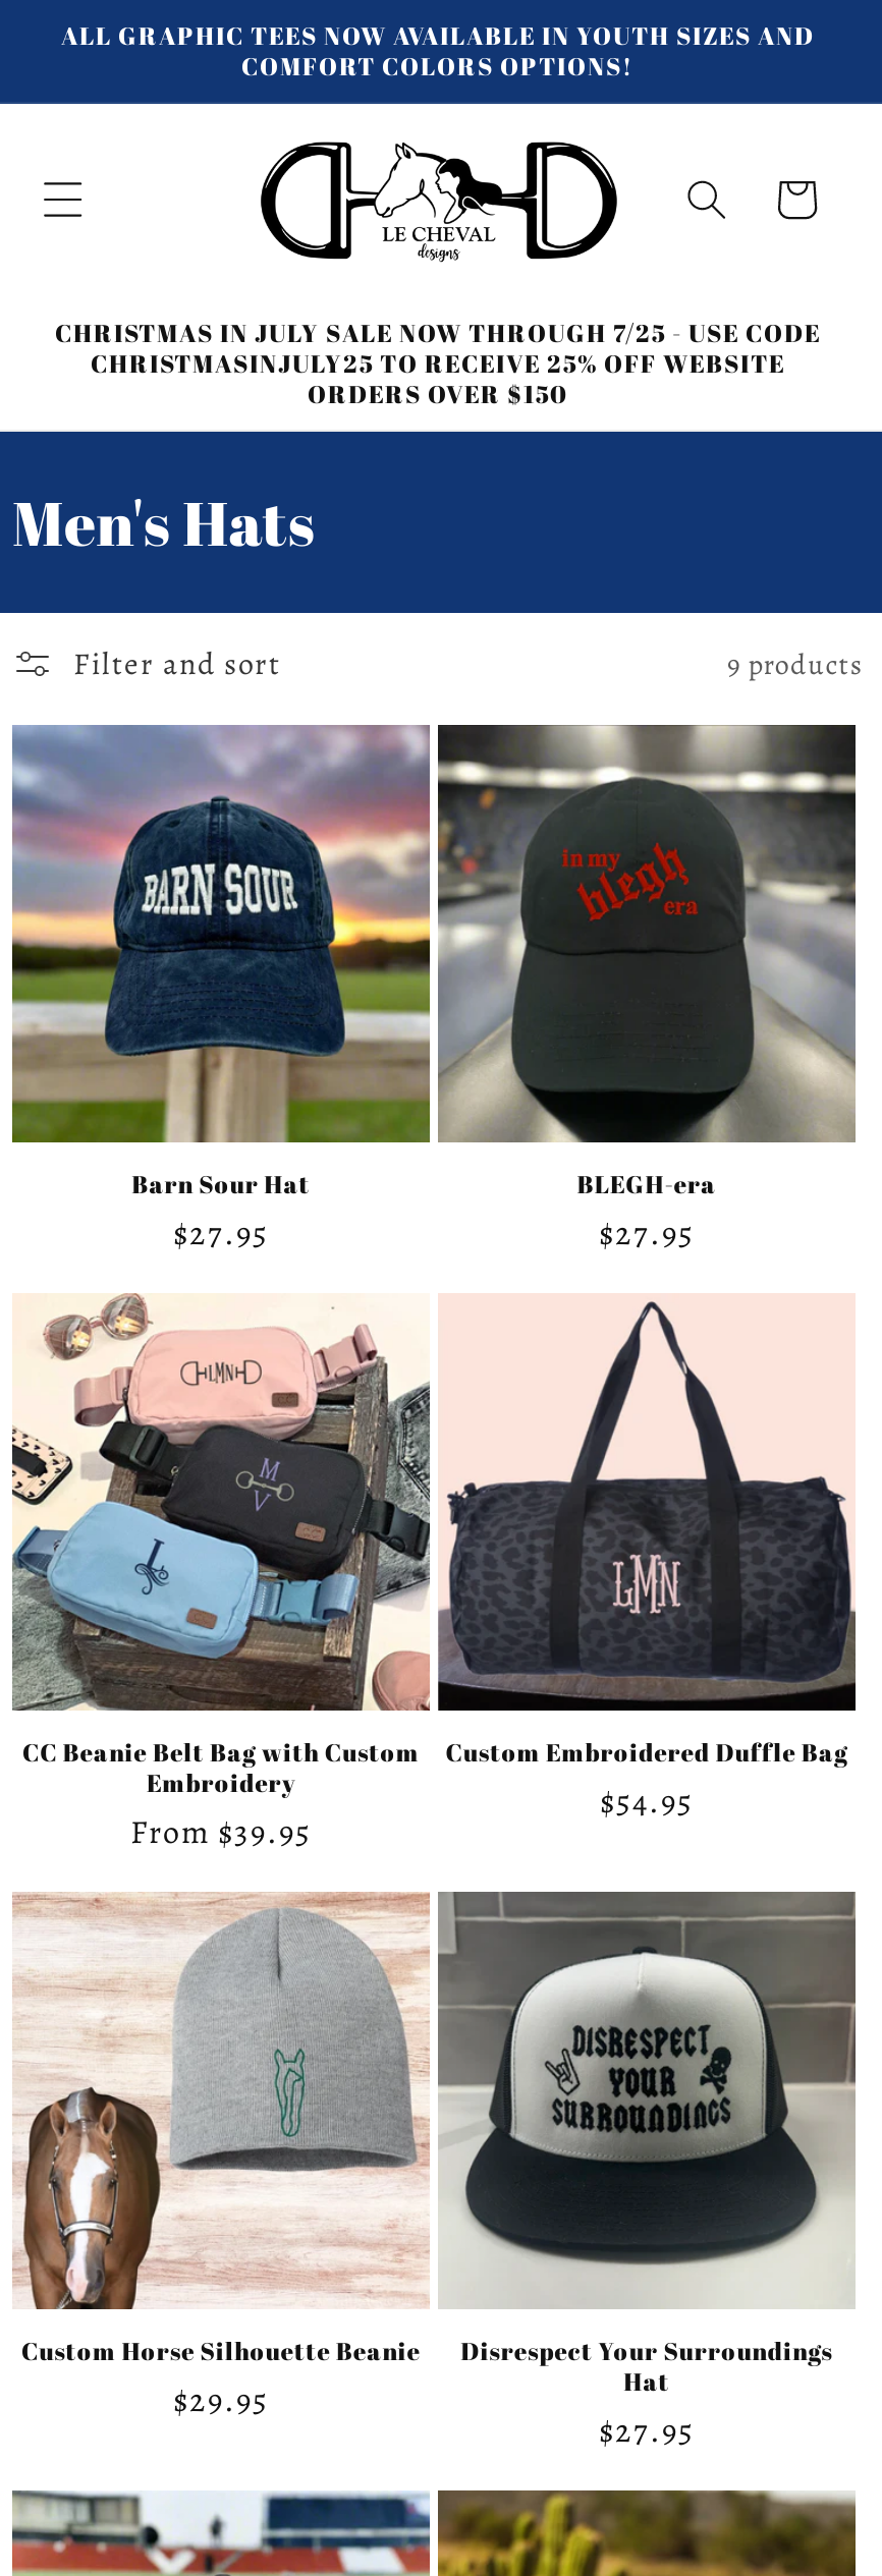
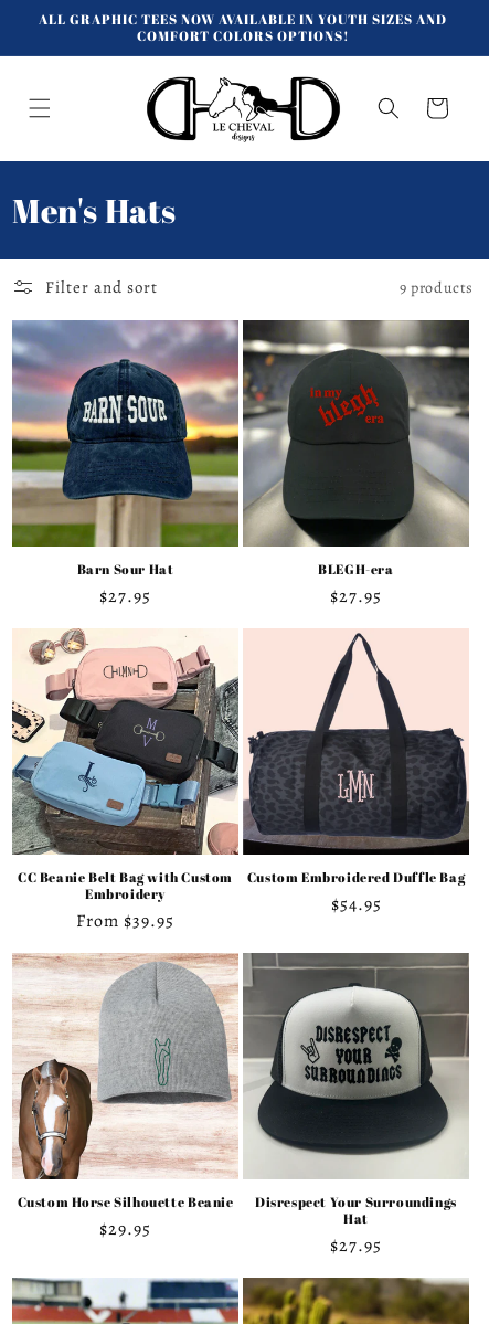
[55,316,821,409] CHRISTMAS IN JULY SALE NOW THROUGH 7/25 - USE CODE | CHRISTMASINJULY25 TO RECEIVE 25% OFF WEBSITE | ORDERS OVER $150 -> none

